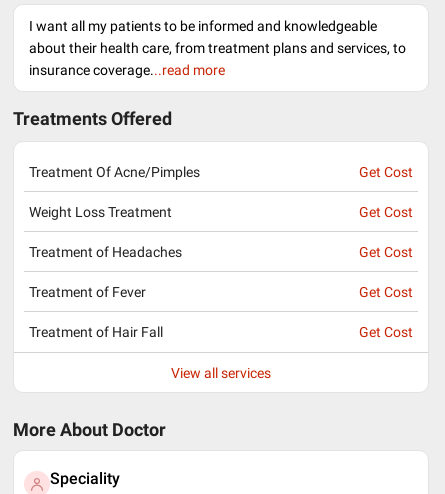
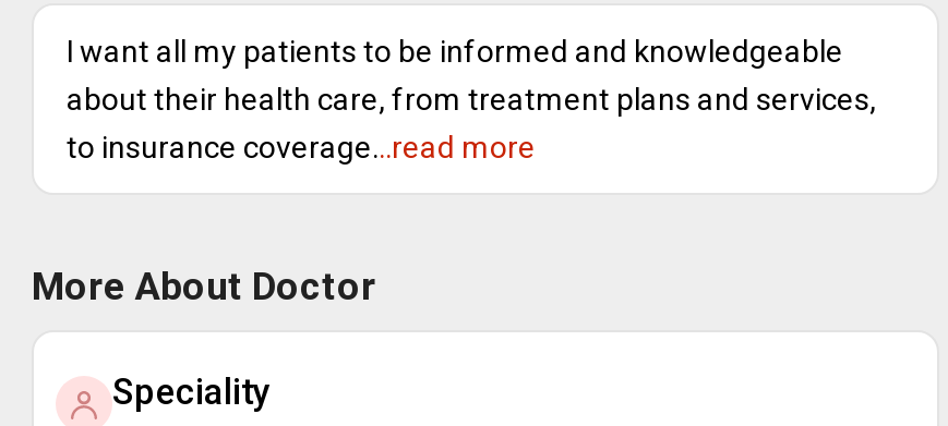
[13,40,413,380] about their health care, from treatment plans and services, to | insurance coverage...read more | Treatments Offered | Treatment Of Acne/Pimples | Get Cost | Weight Loss Treatment | Get Cost | Treatment of Headaches | Get Cost | Treatment of Fever | Get Cost | Treatment of Hair Fall | Get Cost | View all services -> [67,82,876,165] about their health care, from treatment plans and services, | to insurance coverage...read more

